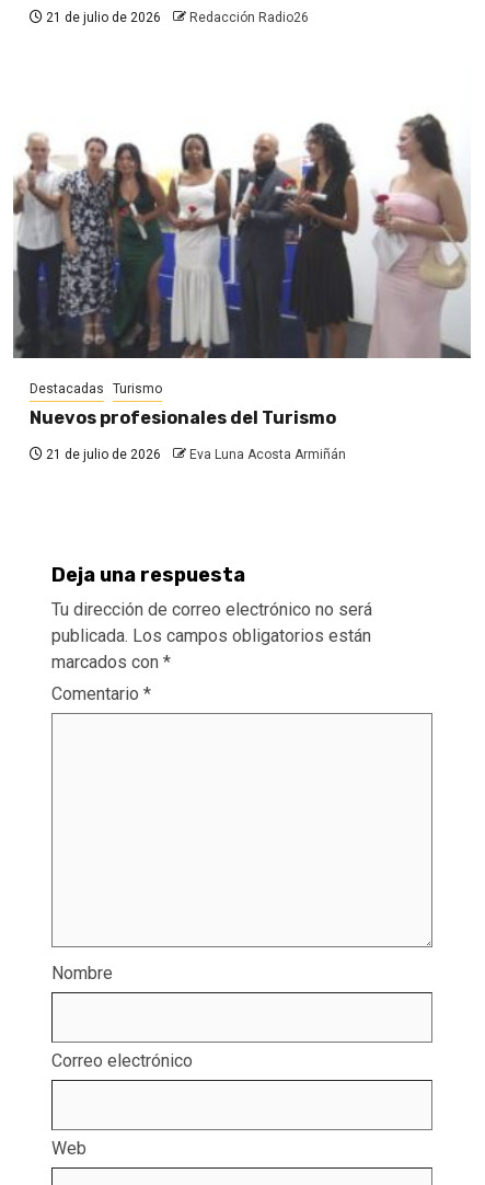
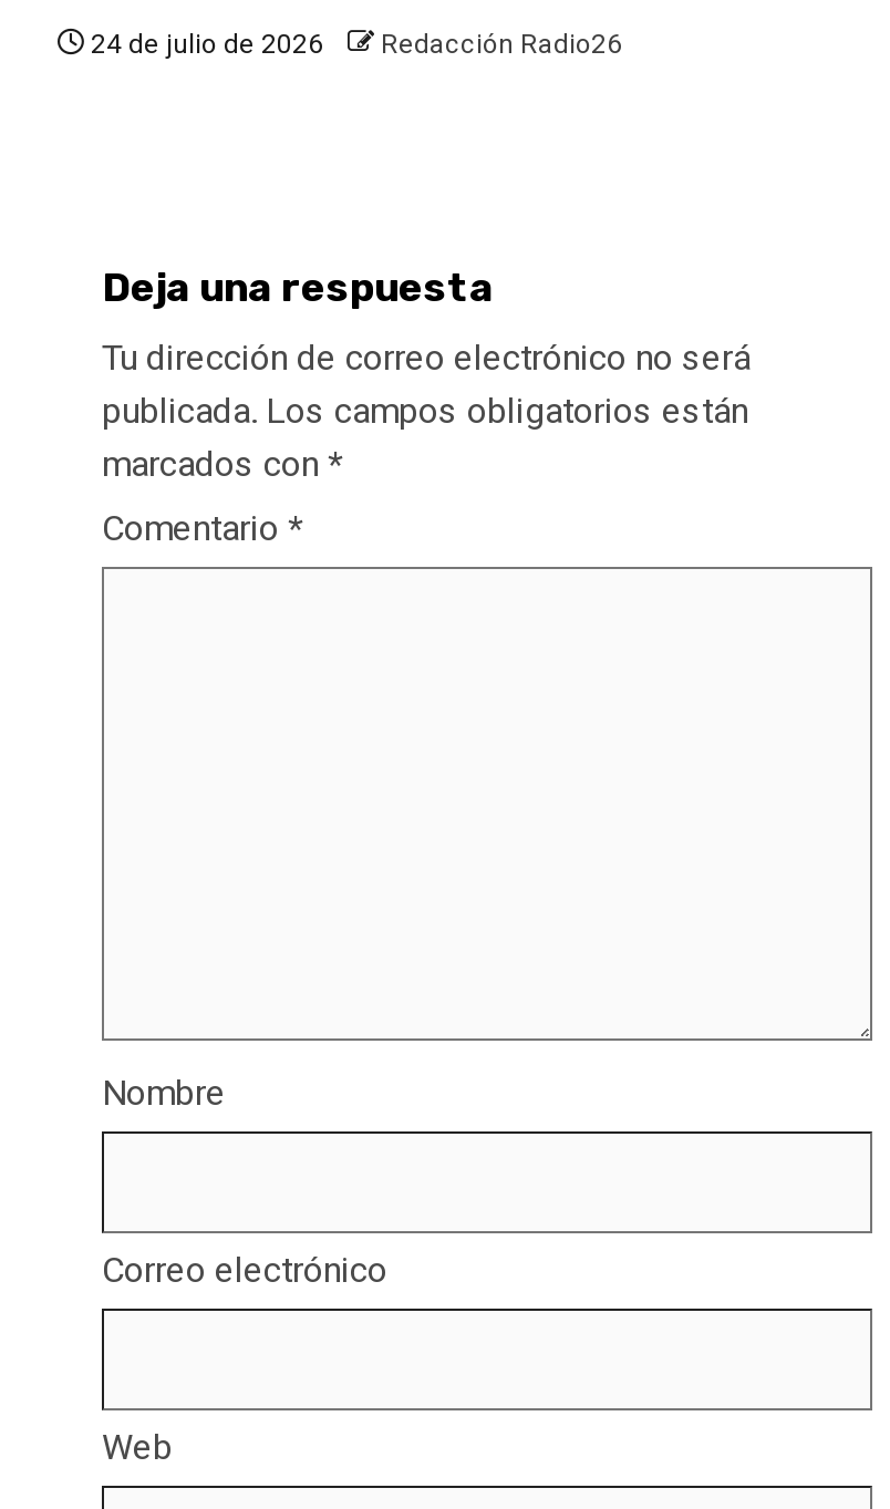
[43,10,309,26] 21 de julio de 2026 Redacción Radio26 -> [84,29,622,60] 24 de julio de 2026 Redacción Radio26
[12,113,472,463] [image] | Destacadas Turismo | Nuevos profesionales del Turismo | 21 de julio de 2026 | Eva Luna Acosta Armiñán -> none

